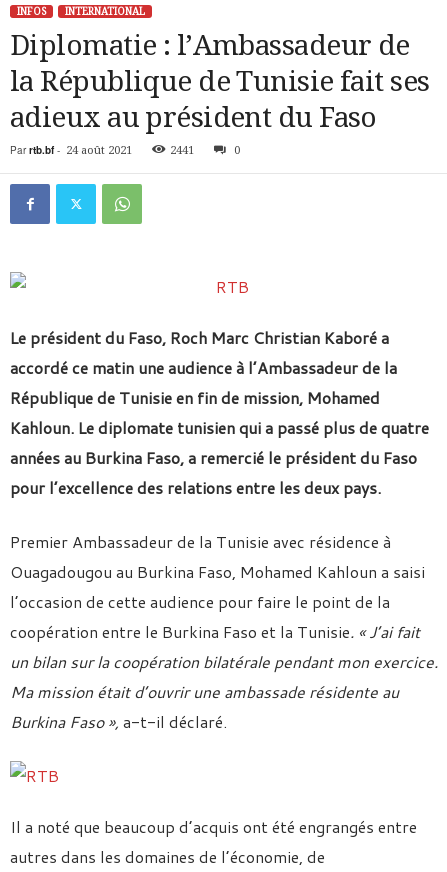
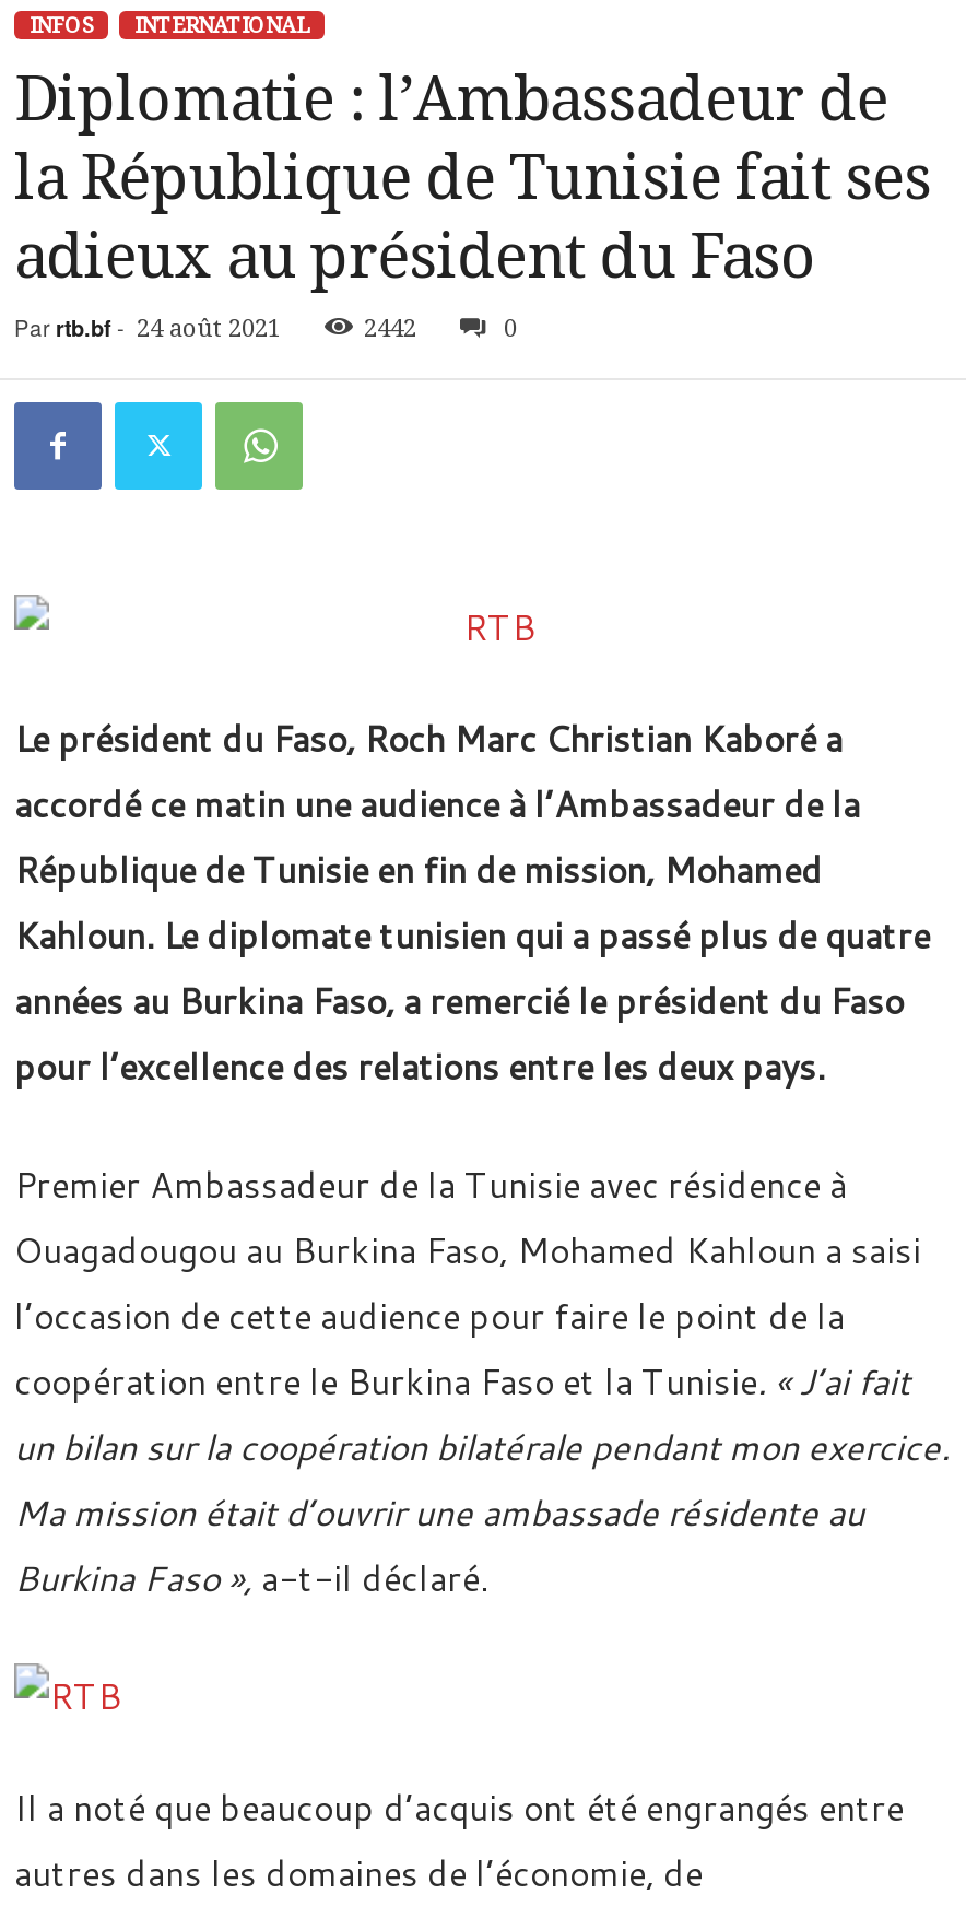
[170,144,194,157] 2441 -> [364,315,416,343] 2442

